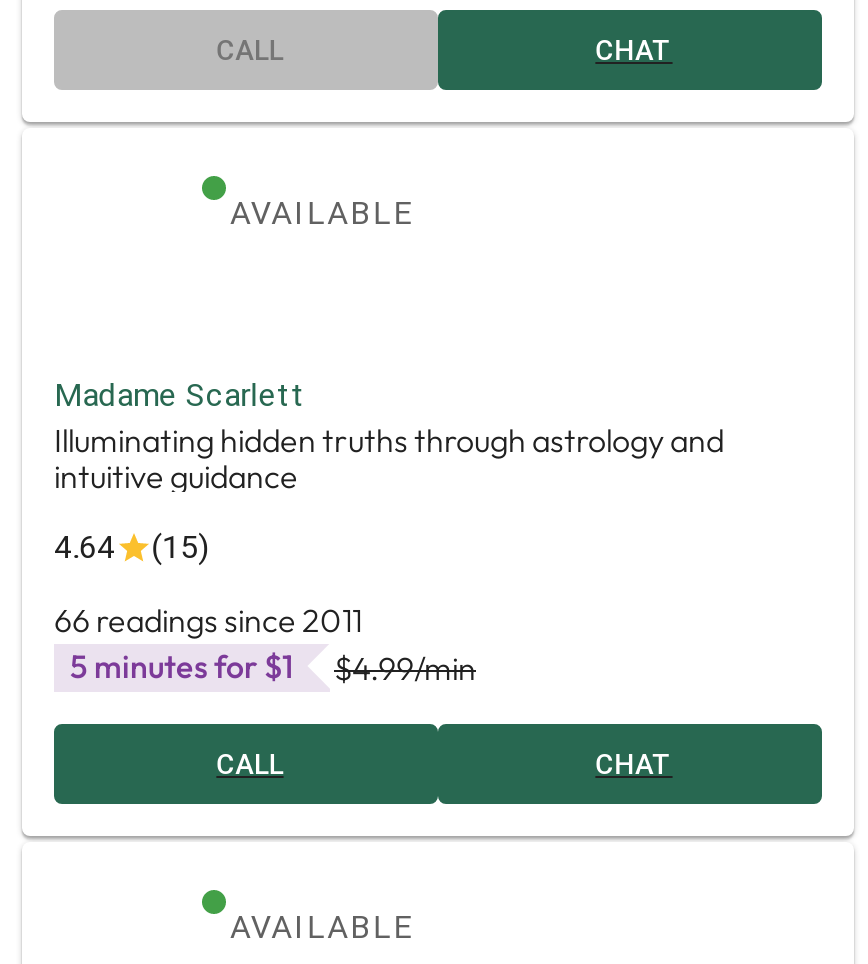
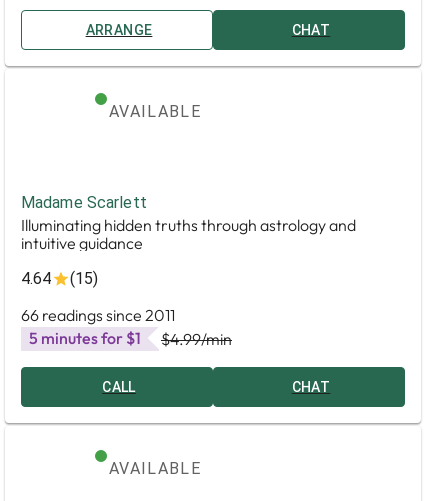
[216,34,284,66] CALL -> [86,22,152,38] ARRANGE

